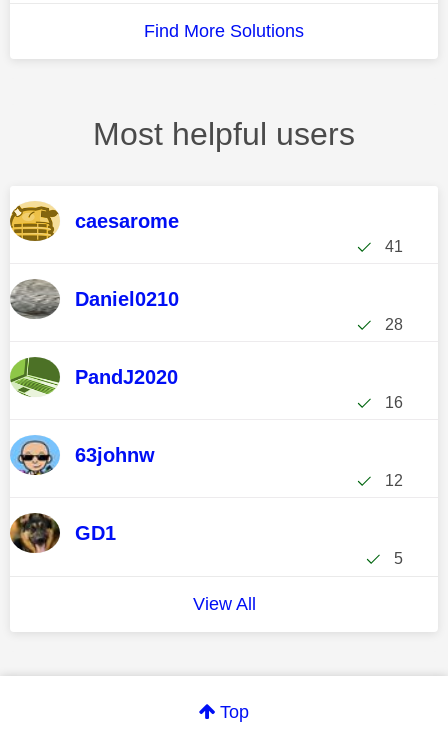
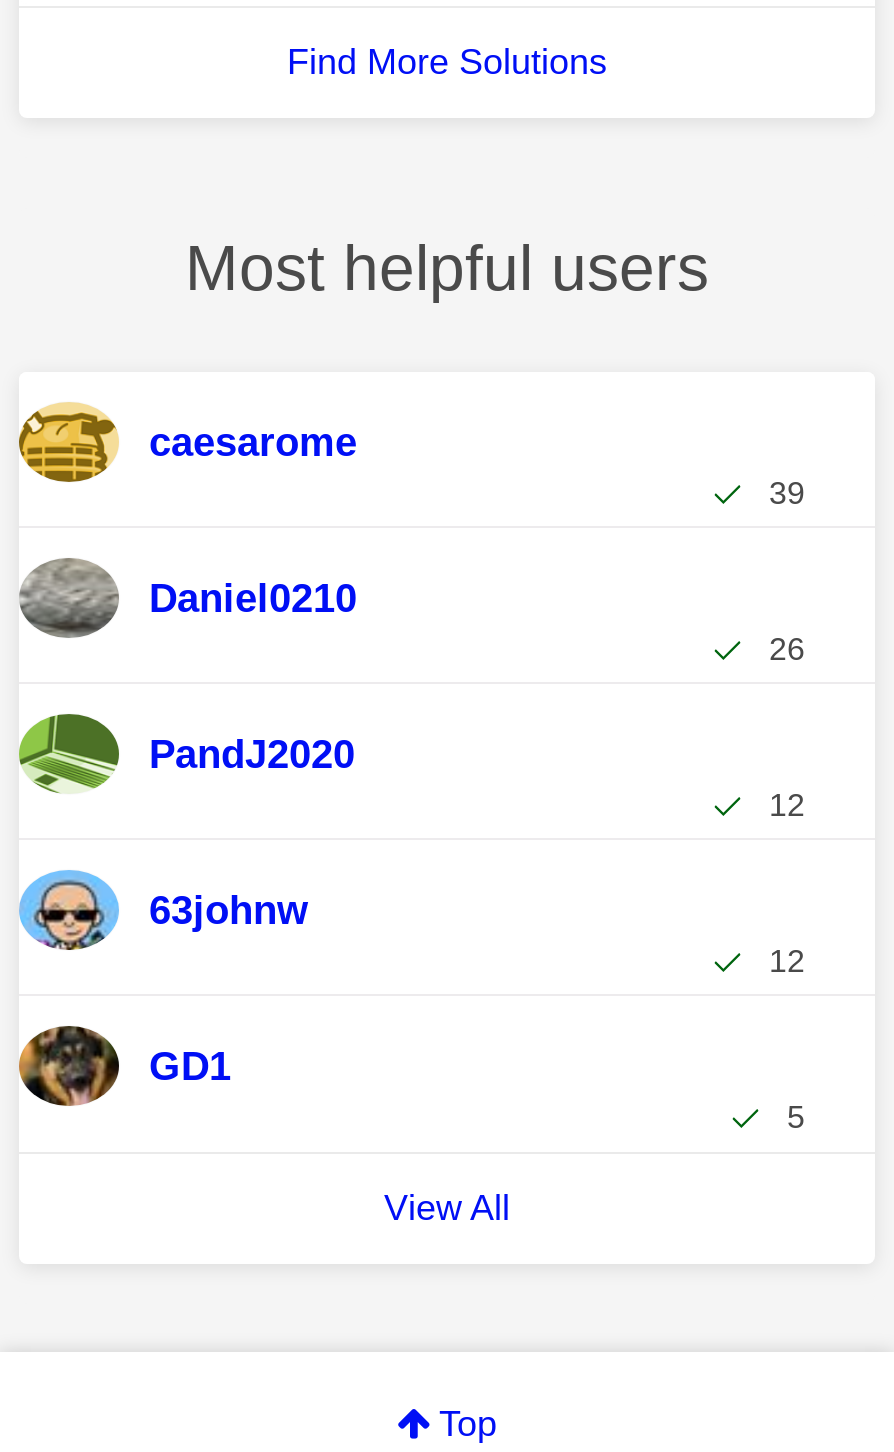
[381,238,403,255] 41 -> [761,476,805,510] 39
[381,316,403,333] 28 -> [761,632,805,666] 26
[381,394,403,411] 16 -> [761,788,805,822] 12

